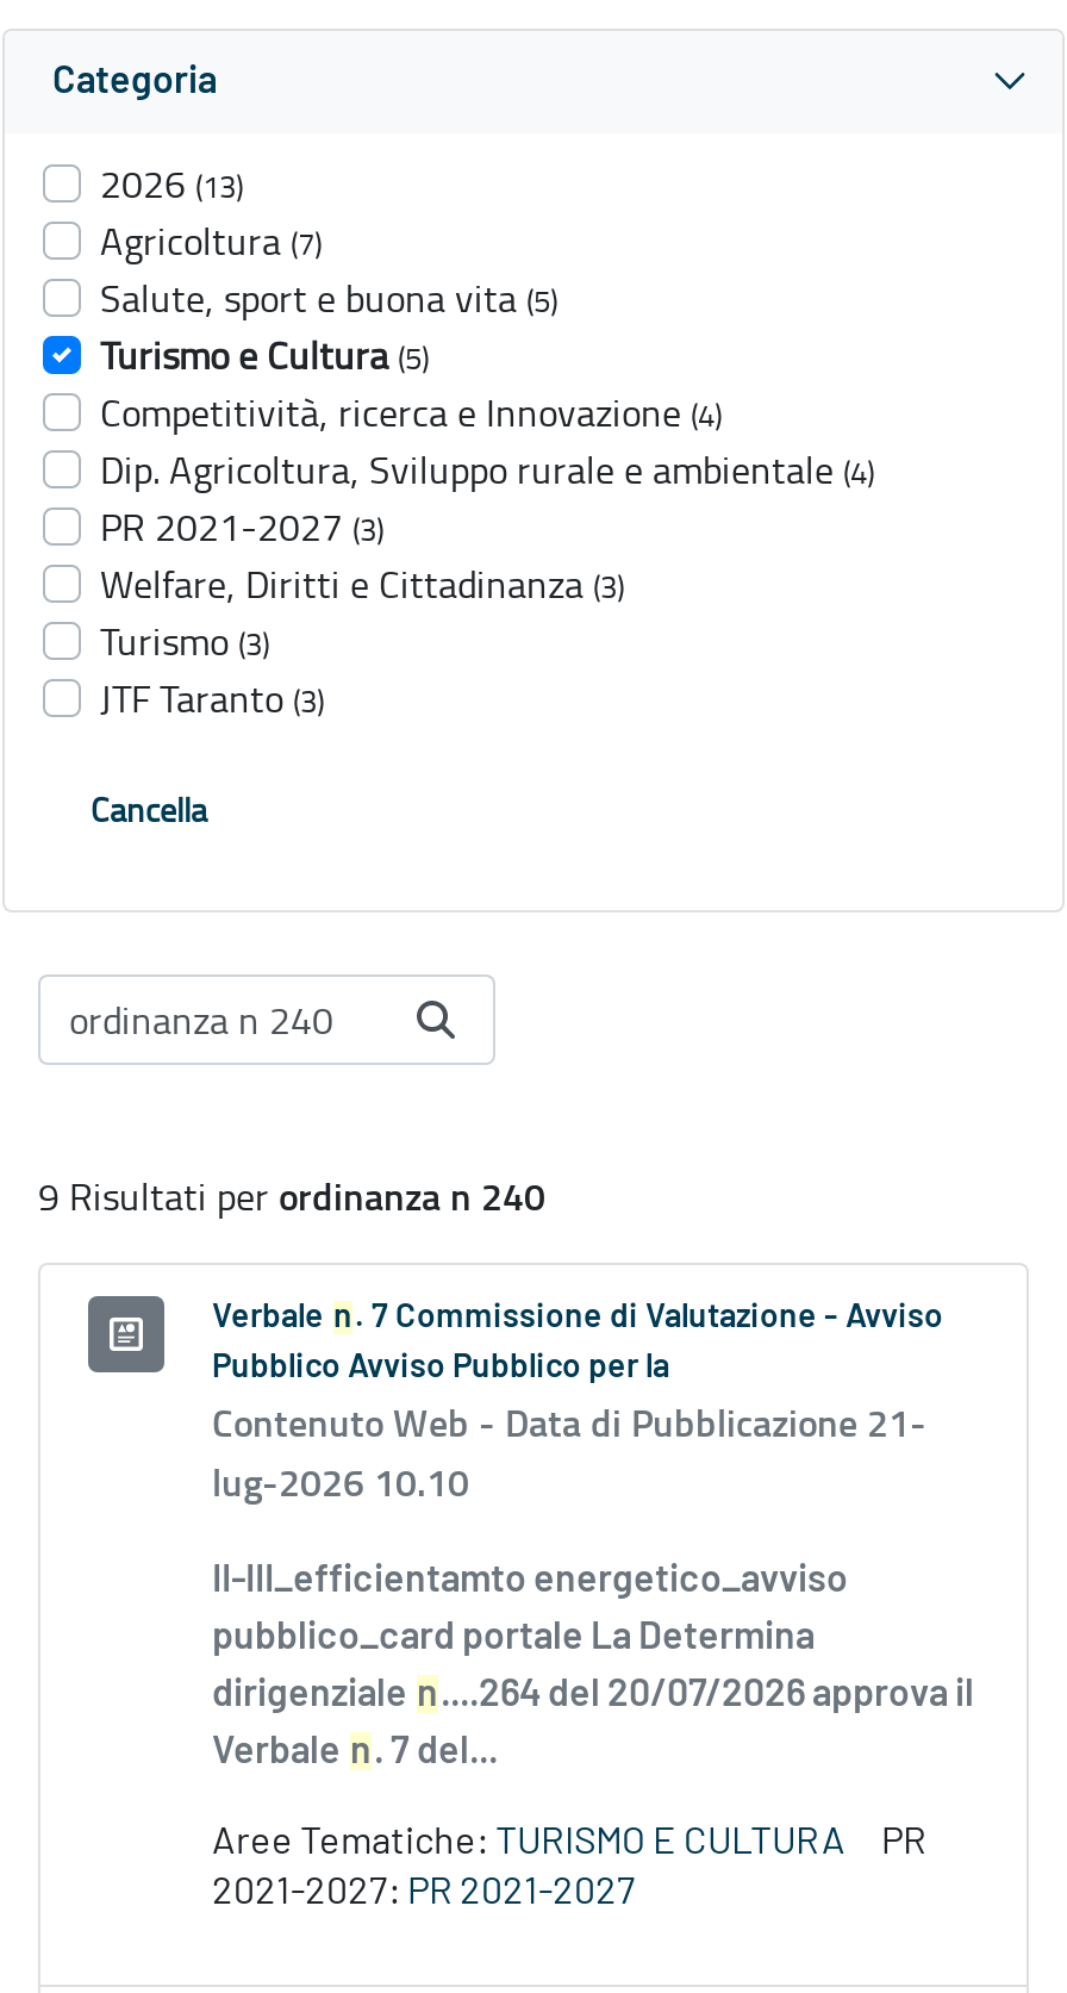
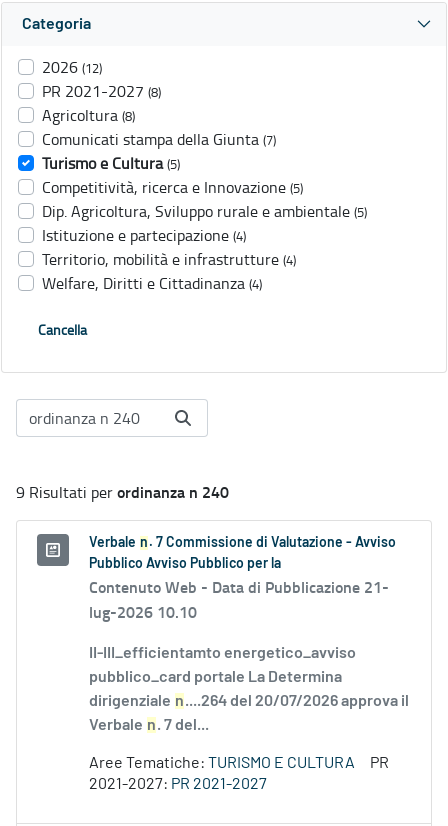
[100,158,557,325] 2026 (13) | Agricoltura (7) | Salute, sport e buona vita (5) -> [42,56,276,150] 2026 (12) | PR 2021-2027 (8) | Agricoltura (8) | Comunicati stampa della Giunta (7)
moved [100,330,429,382] -> [42,152,180,174]: Turismo e Cultura (5)
[100,387,874,725] Competitività, ricerca e Innovazione (4) | Dip. Agricoltura, Sviluppo rurale e ambientale (4) | PR 2021-2027 (3) | Welfare, Diritti e Cittadinanza (3) | Turismo (3) | JTF Taranto (3) -> [42,176,367,294] Competitività, ricerca e Innovazione (5) | Dip. Agricoltura, Sviluppo rurale e ambientale (5) | Istituzione e partecipazione (4) | Territorio, mobilità e infrastrutture (4) | Welfare, Diritti e Cittadinanza (4)

